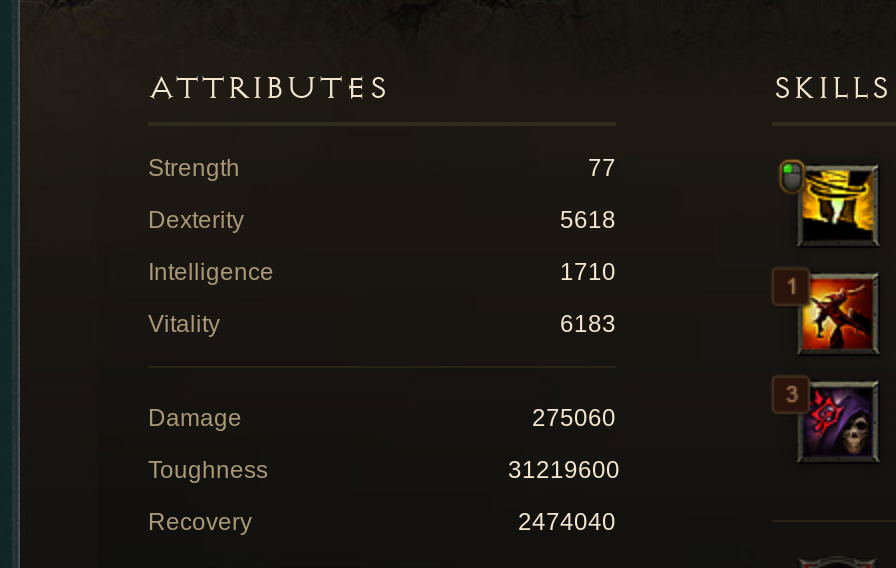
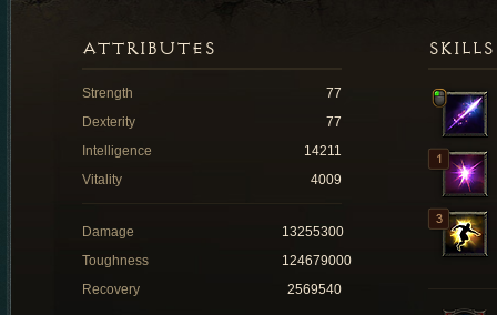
[800,168,876,242] [image] -> [445,94,486,133] [image]
[560,206,616,234] 5618 -> [326,114,342,130] 77
[560,258,616,286] 1710 -> [304,143,342,159] 14211
[800,276,874,352] [image] -> [445,154,486,194] [image]
[560,310,616,338] 6183 -> [311,172,342,187] 4009
[802,388,872,454] [image] -> [445,215,484,252] [image]
[532,404,616,432] 275060 -> [282,224,344,240] 13255300
[508,456,620,484] 31219600 -> [282,253,352,268] 124679000
[518,508,616,536] 2474040 -> [287,282,342,297] 2569540

